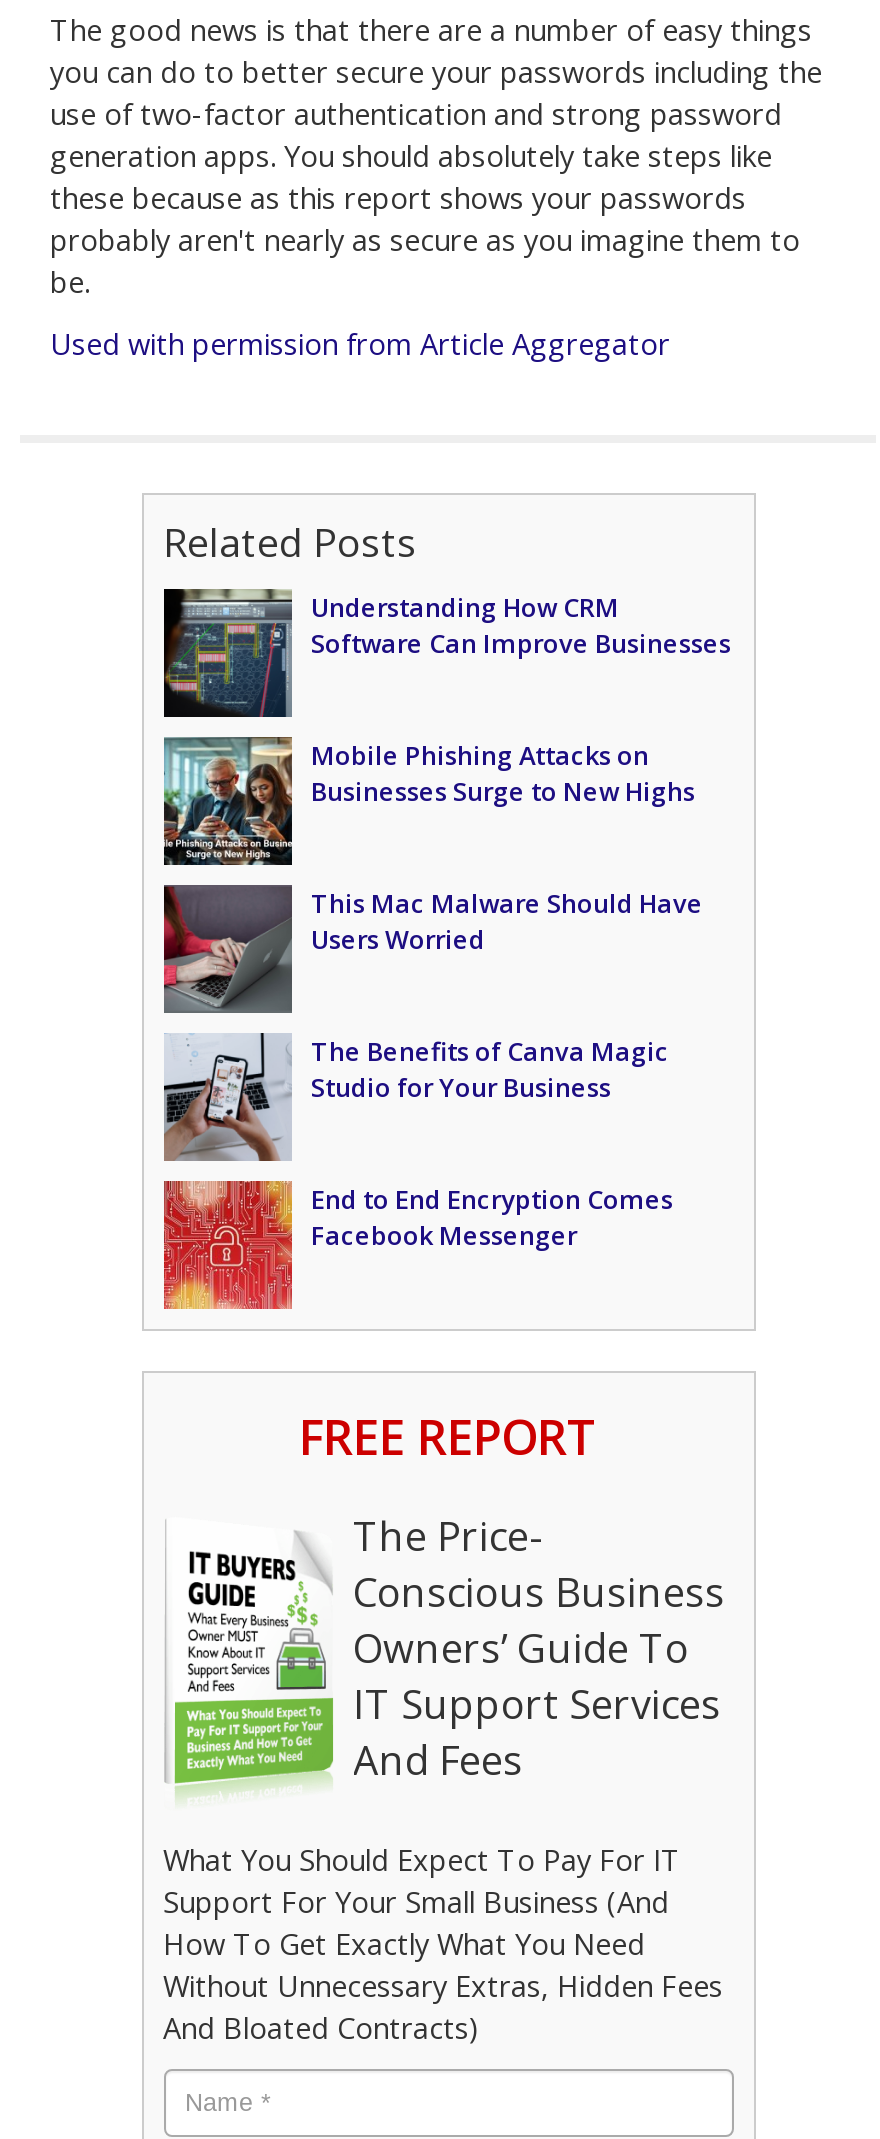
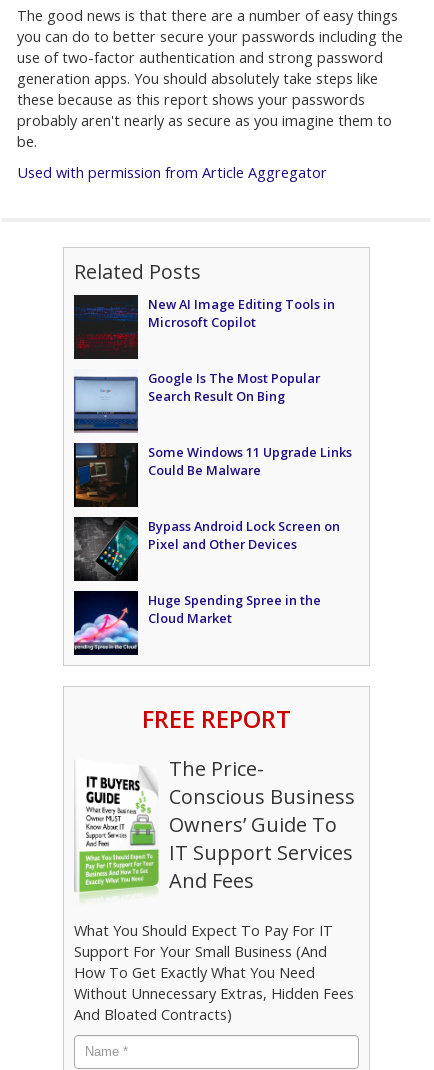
[164,587,731,717] [image] | Understanding How CRM | Software Can Improve Businesses -> [74,294,334,359] [image] | New AI Image Editing Tools in | Microsoft Copilot
[162,735,695,867] [image] | Mobile Phishing Attacks on | Businesses Surge to New Highs -> [73,369,319,432] [image] | Google Is The Most Popular | Search Result On Bing
[162,885,703,1015] [image] | This Mac Malware Should Have | Users Worried -> [73,443,351,508] [image] | Some Windows 11 Upgrade Links | Could Be Malware
[162,1031,669,1163] [image] | The Benefits of Canva Magic | Studio for Your Business -> [73,516,339,582] [image] | Bypass Android Lock Screen on | Pixel and Other Devices
[162,1179,673,1311] [image] | End to End Encryption Comes | Facebook Messenger -> [73,590,320,656] [image] | Huge Spending Spree in the | Cloud Market

